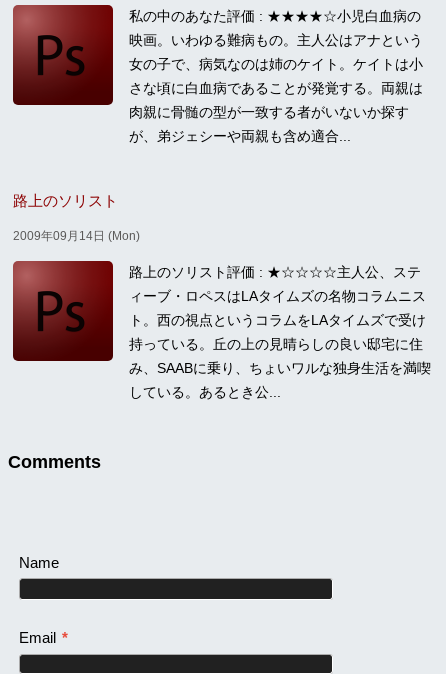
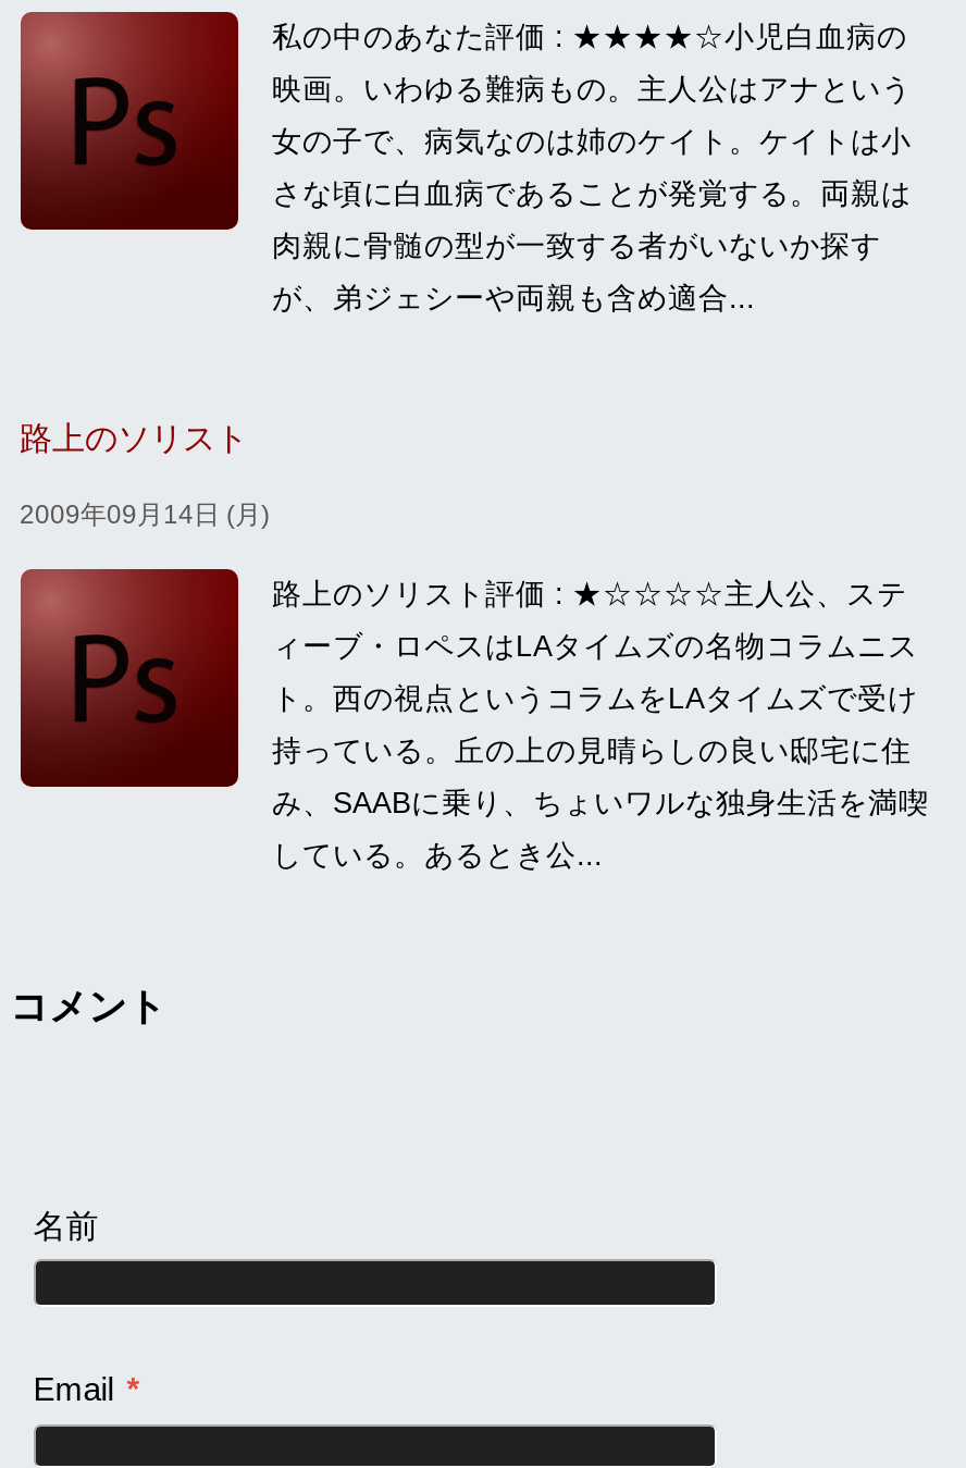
[12,229,139,243] 2009年09月14日 (Mon) -> [20,499,270,529] 2009年09月14日 (月)
[8,452,101,472] Comments -> [10,985,166,1029] コメント
[19,554,59,571] Name -> [33,1207,99,1244] 名前

